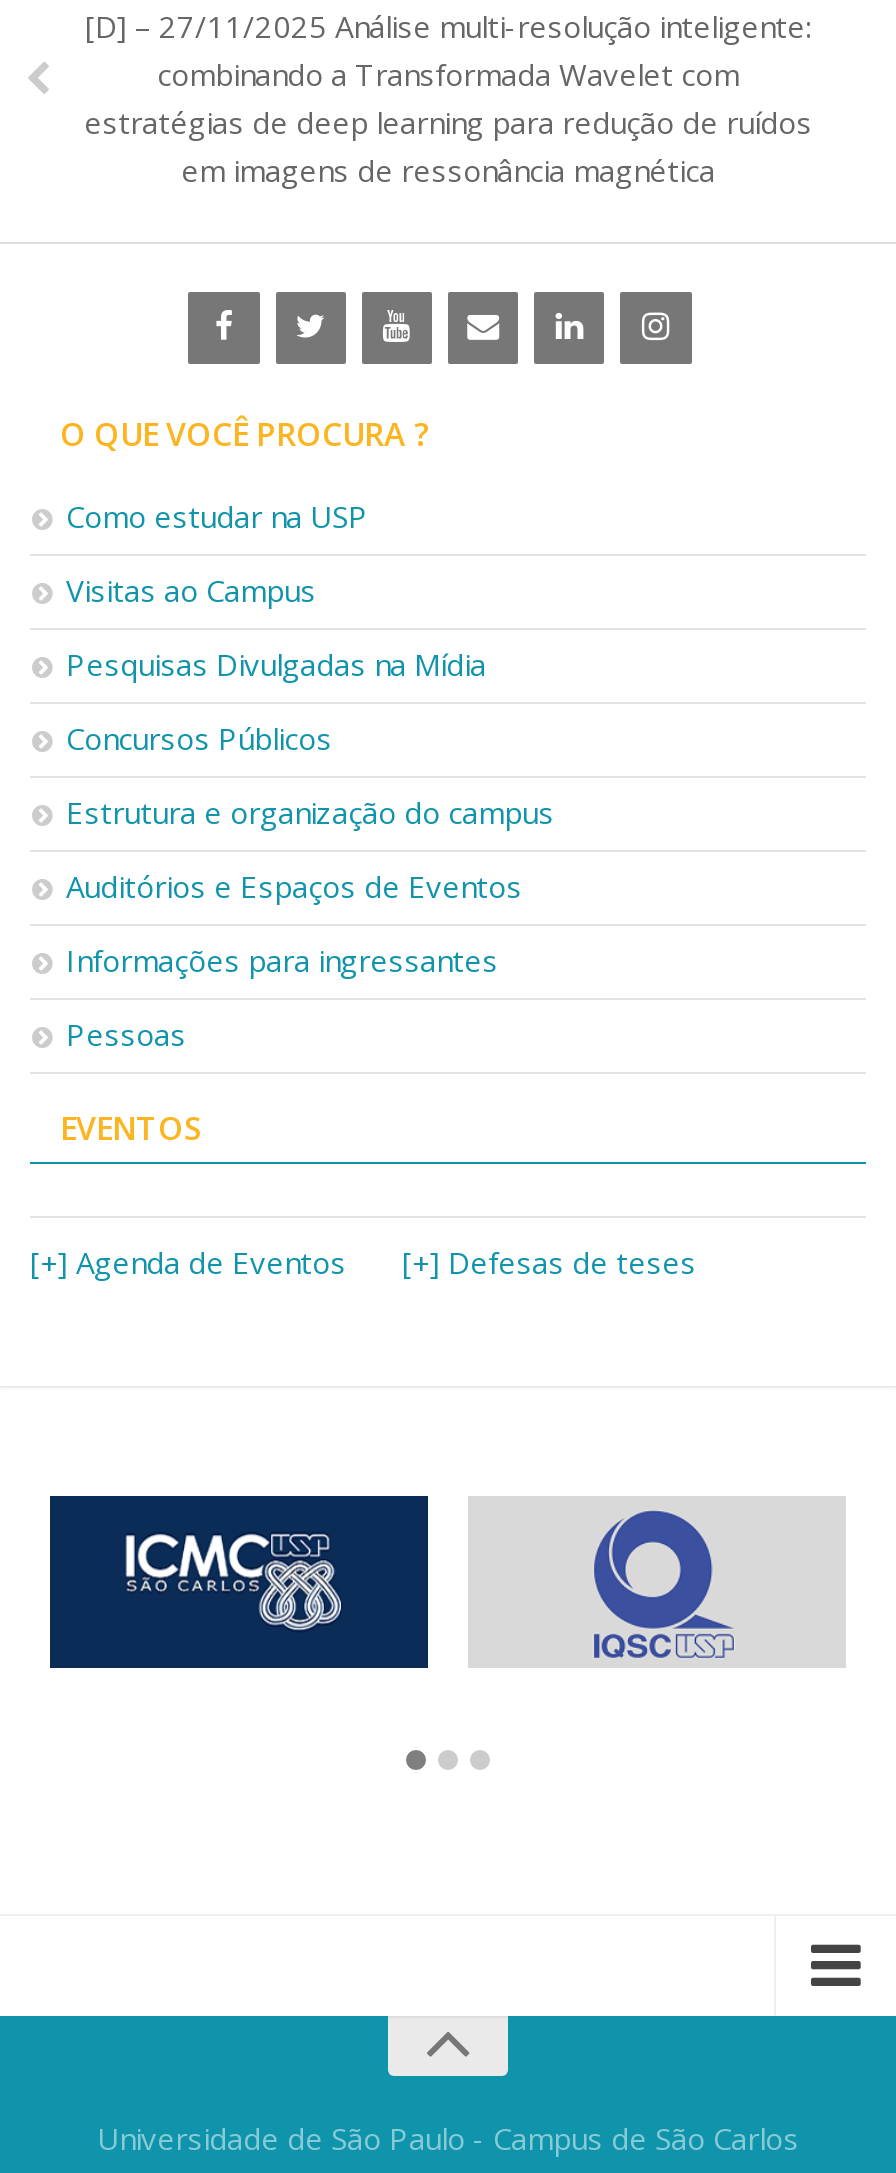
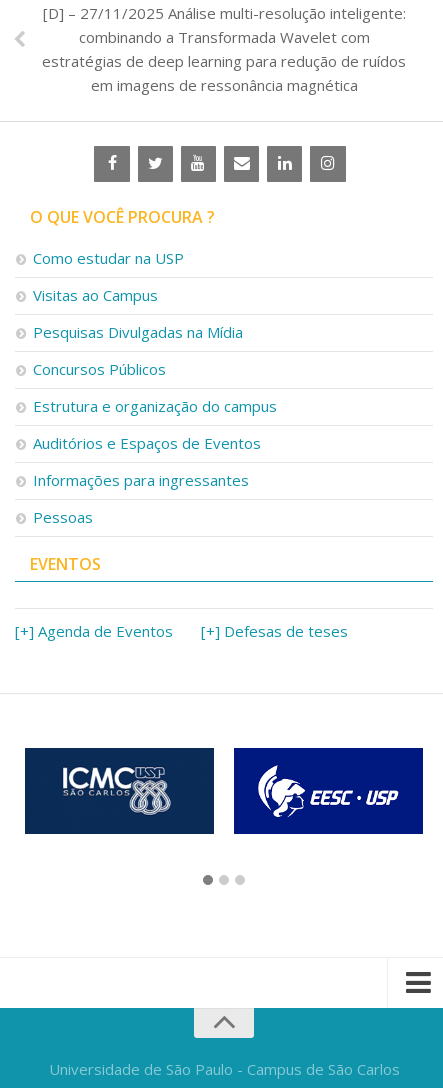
[468,1496,846,1668] [image] -> [233,747,424,835] [image]

